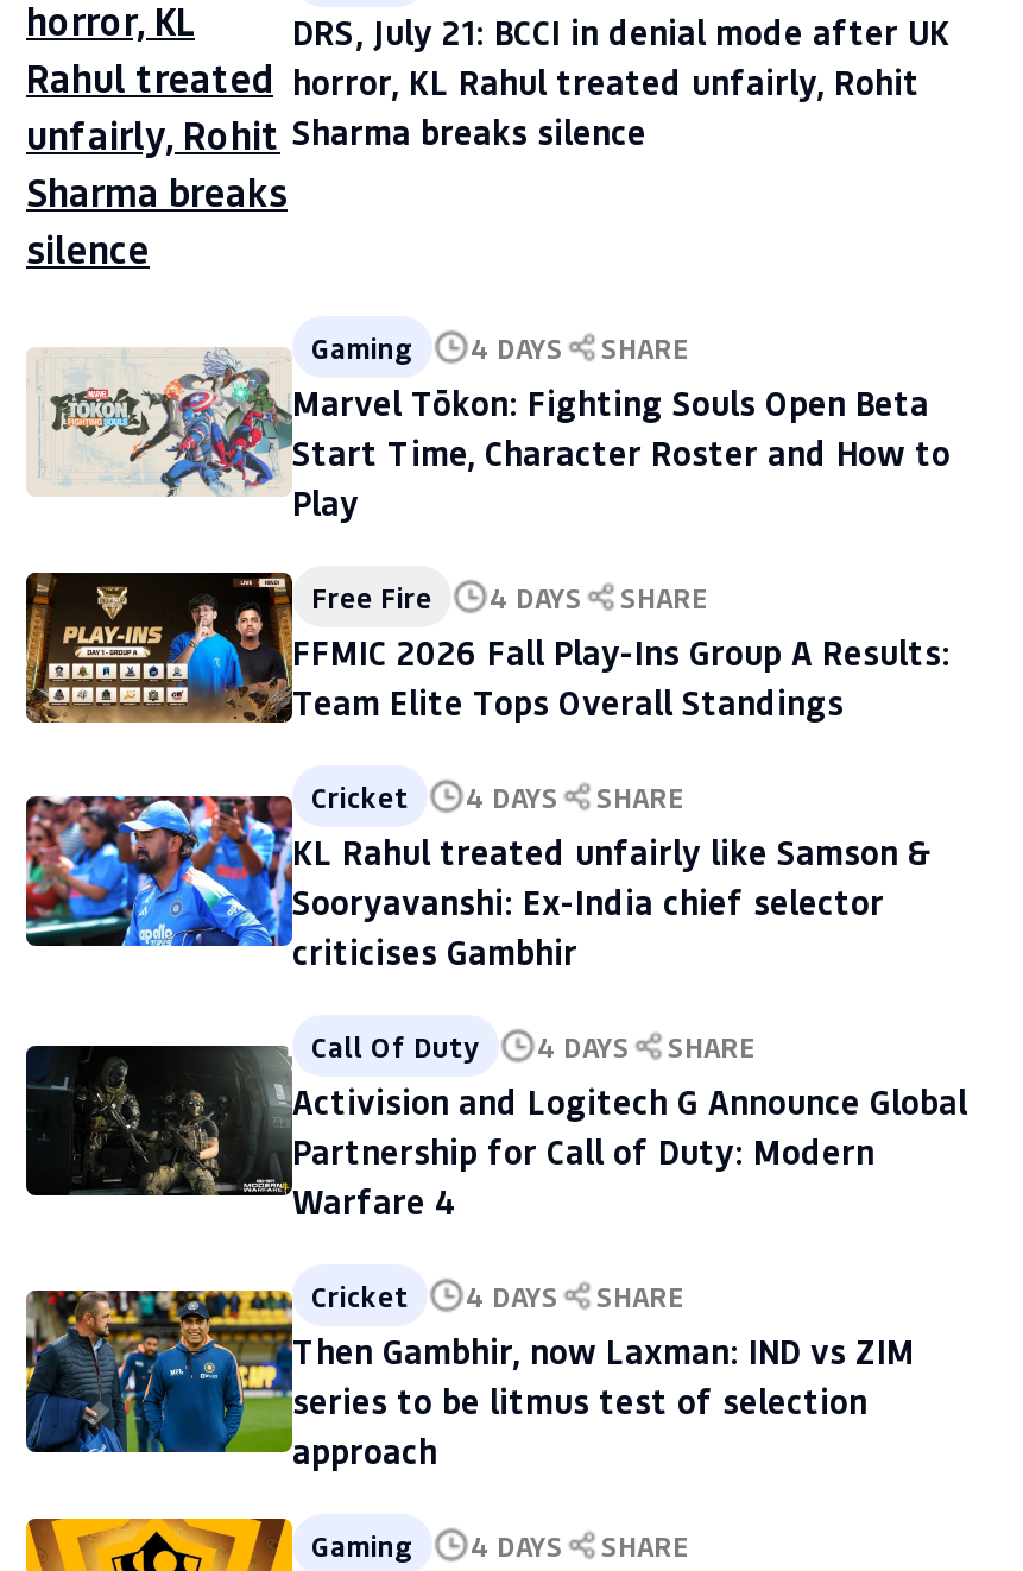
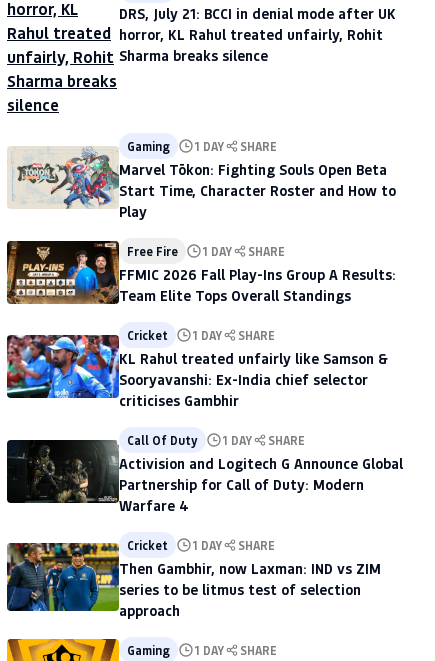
[311,329,689,367] Gaming 4 DAYS SHARE -> [127,138,277,154] Gaming 1 DAY SHARE
[311,578,708,617] Free Fire 4 DAYS SHARE -> [127,243,285,259] Free Fire 1 DAY SHARE
[311,778,684,816] Cricket 4 DAYS SHARE -> [127,327,275,343] Cricket 1 DAY SHARE
[311,1028,756,1066] Call Of Duty 4 DAYS SHARE -> [127,432,305,448] Call Of Duty 1 DAY SHARE
[311,1277,684,1315] Cricket 4 DAYS SHARE -> [127,537,275,553] Cricket 1 DAY SHARE
[311,1527,689,1565] Gaming 4 DAYS SHARE -> [127,642,277,658] Gaming 1 DAY SHARE

